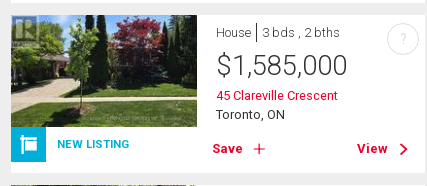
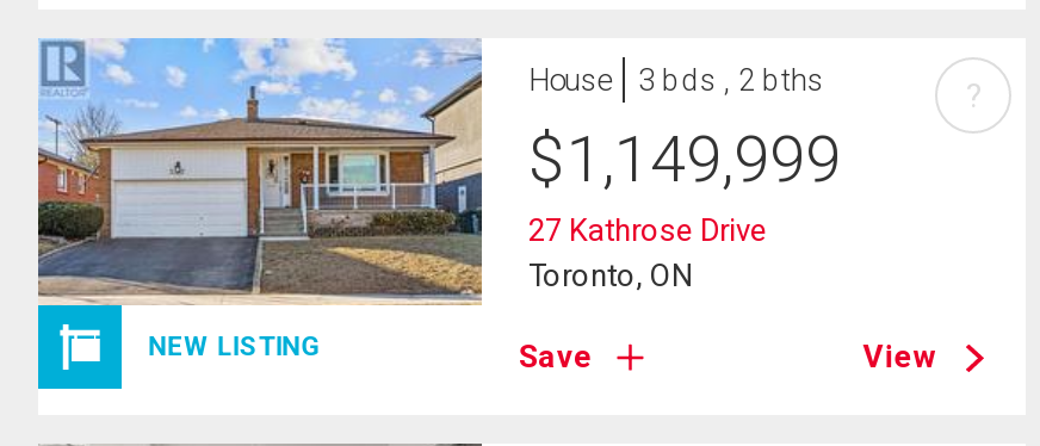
[10,14,347,128] [image] | $1,585,000 | 45 Clareville Crescent -> [36,38,841,308] [image] | $1,149,999 | 27 Kathrose Drive

